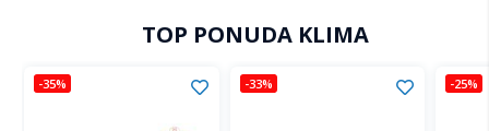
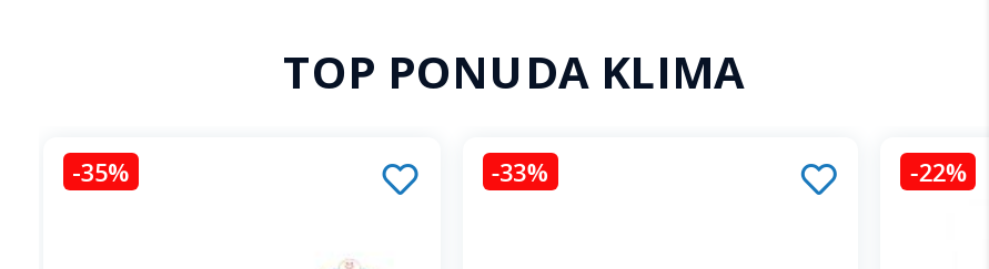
[450,75,479,91] -25% -> [910,156,968,189] -22%

